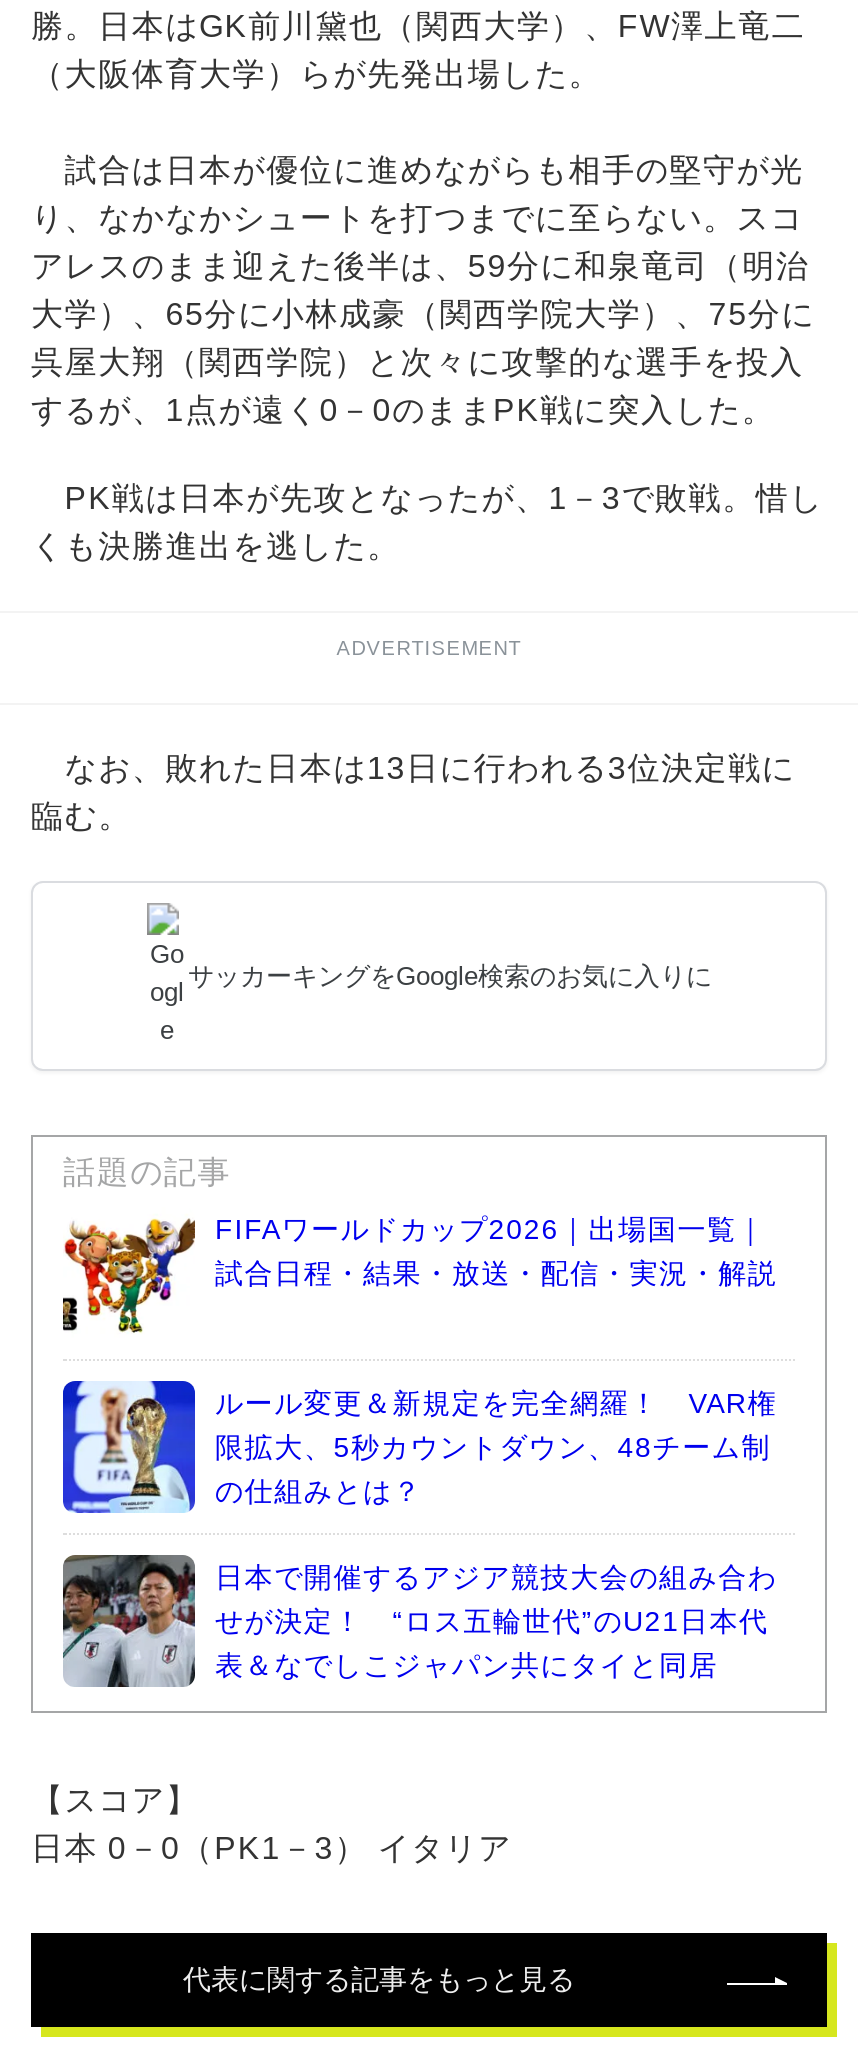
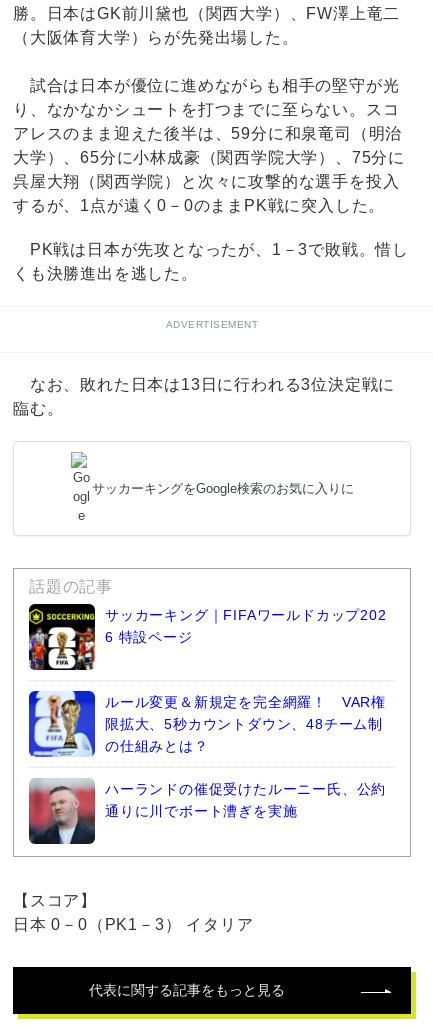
[61,1207,777,1339] [image] | FIFAワールドカップ2026｜出場国一覧｜ | 試合日程・結果・放送・配信・実況・解説 -> [28,603,387,671] [image] | サッカーキング｜FIFAワールドカップ202 | 6 特設ページ
[61,1553,777,1687] [image] | 日本で開催するアジア競技大会の組み合わ | せが決定！ “ロス五輪世代”のU21日本代 | 表＆なでしこジャパン共にタイと同居 -> [28,778,386,845] [image] | ハーランドの催促受けたルーニー氏、公約 | 通りに川でボート漕ぎを実施

